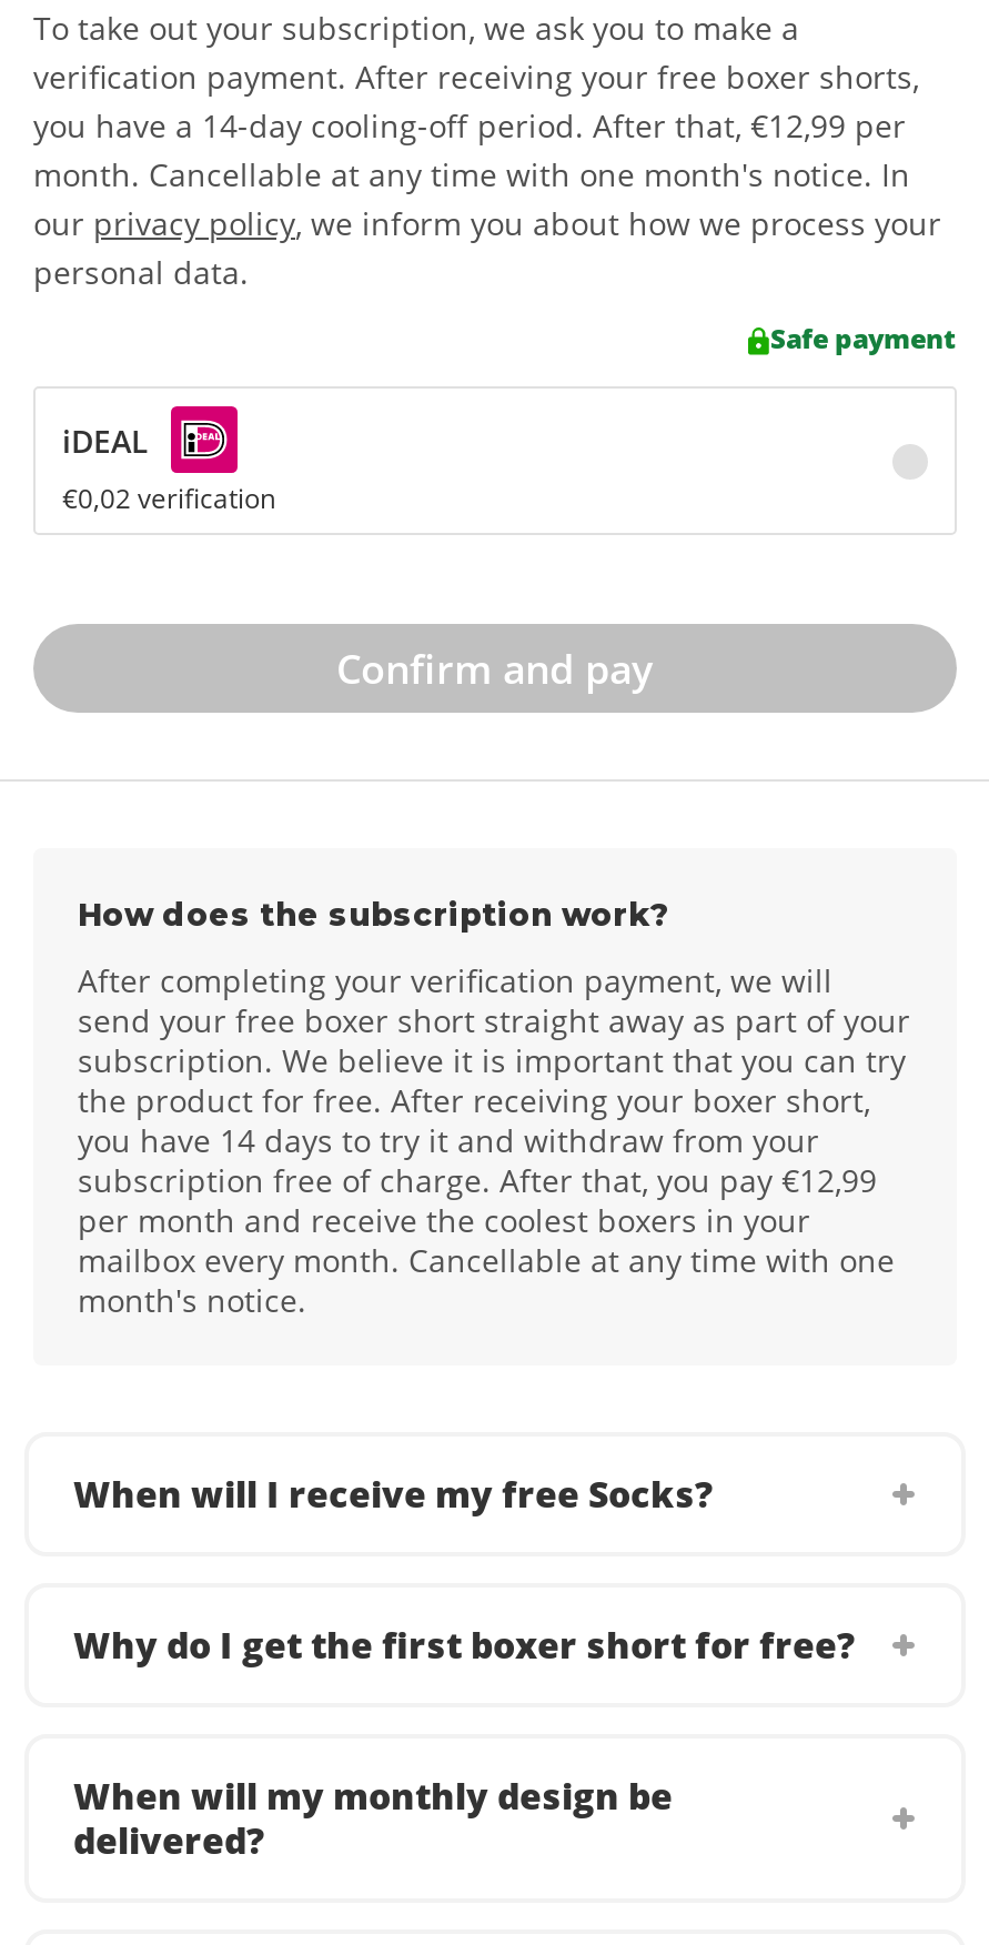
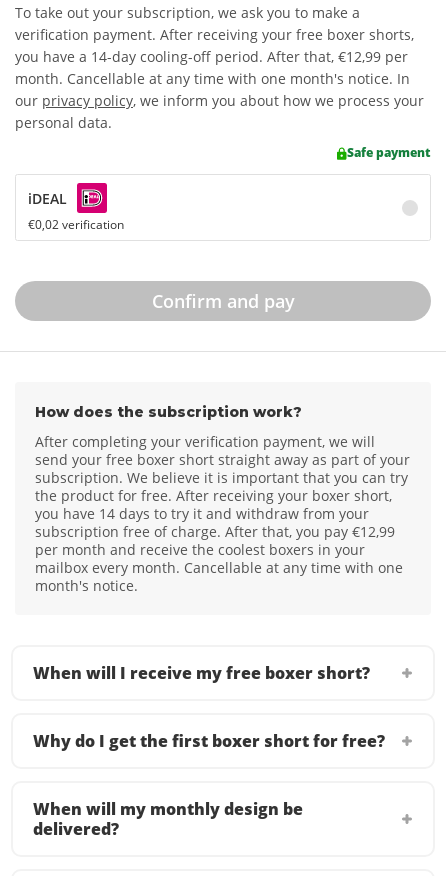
[73,1470,713,1519] When will I receive my free Socks? -> [33,662,370,684] When will I receive my free boxer short?

